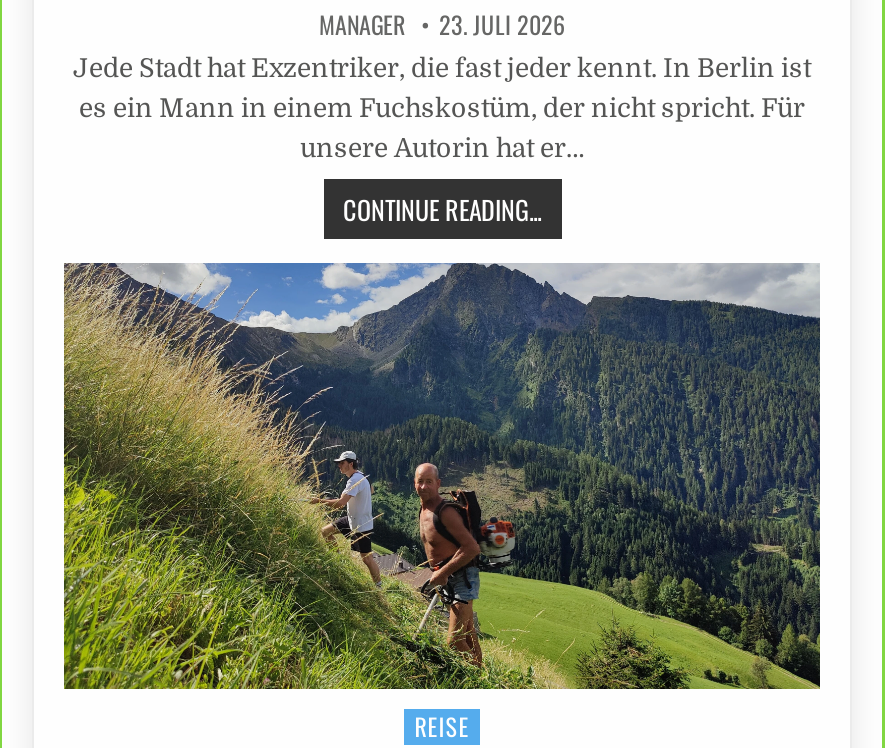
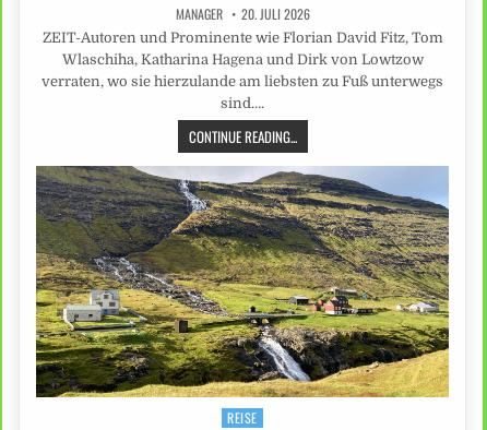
[73,8,811,164] 23. JULI 2026 | Jede Stadt hat Exzentriker, die fast jeder kennt. In Berlin ist | es ein Mann in einem Fuchskostüm, der nicht spricht. Für | unsere Autorin hat er… -> [41,4,443,111] 20. JULI 2026 | ZEIT-Autoren und Prominente wie Florian David Fitz, Tom | Wlaschiha, Katharina Hagena und Dirk von Lowtzow | verraten, wo sie hierzulande am liebsten zu Fuß unterwegs | sind….
[62,262,822,692] [image] -> [35,165,450,398] [image]

